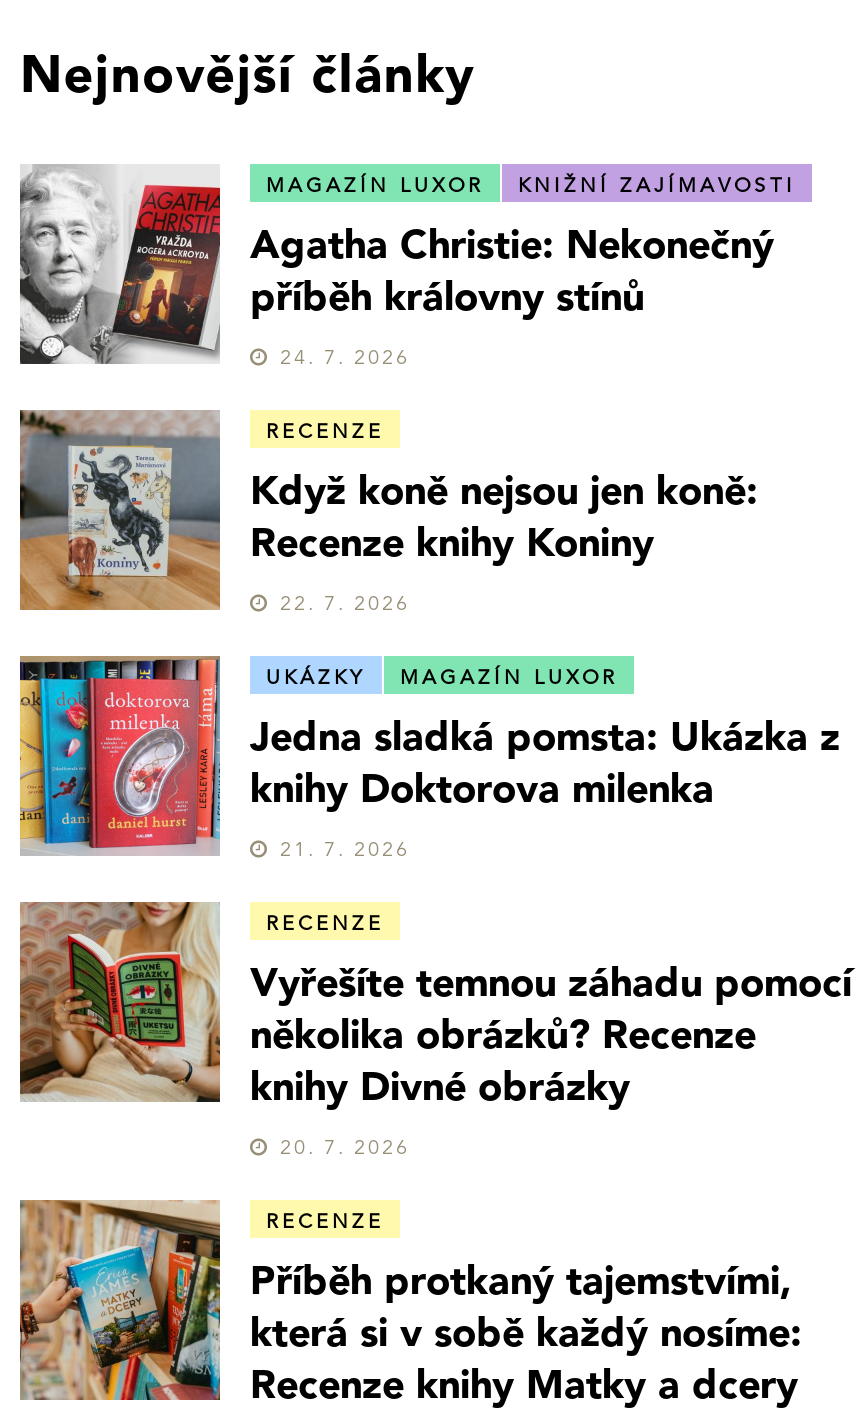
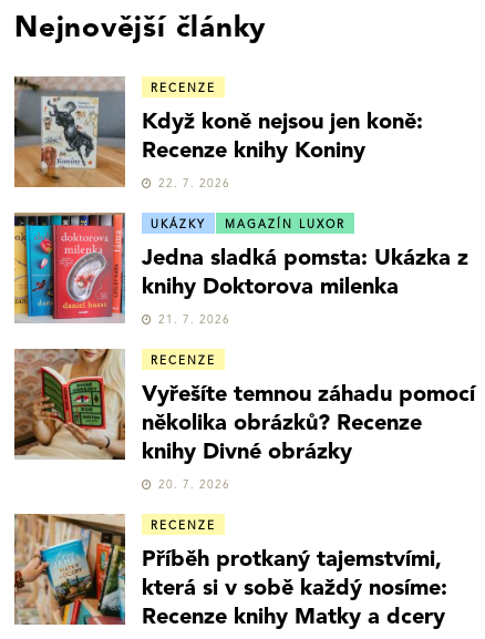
[18,167,796,369] [image] | MAGAZÍN LUXOR | KNIŽNÍ ZAJÍMAVOSTI | Agatha Christie: Nekonečný | příběh královny stínů | 24. 7. 2026 -> none

